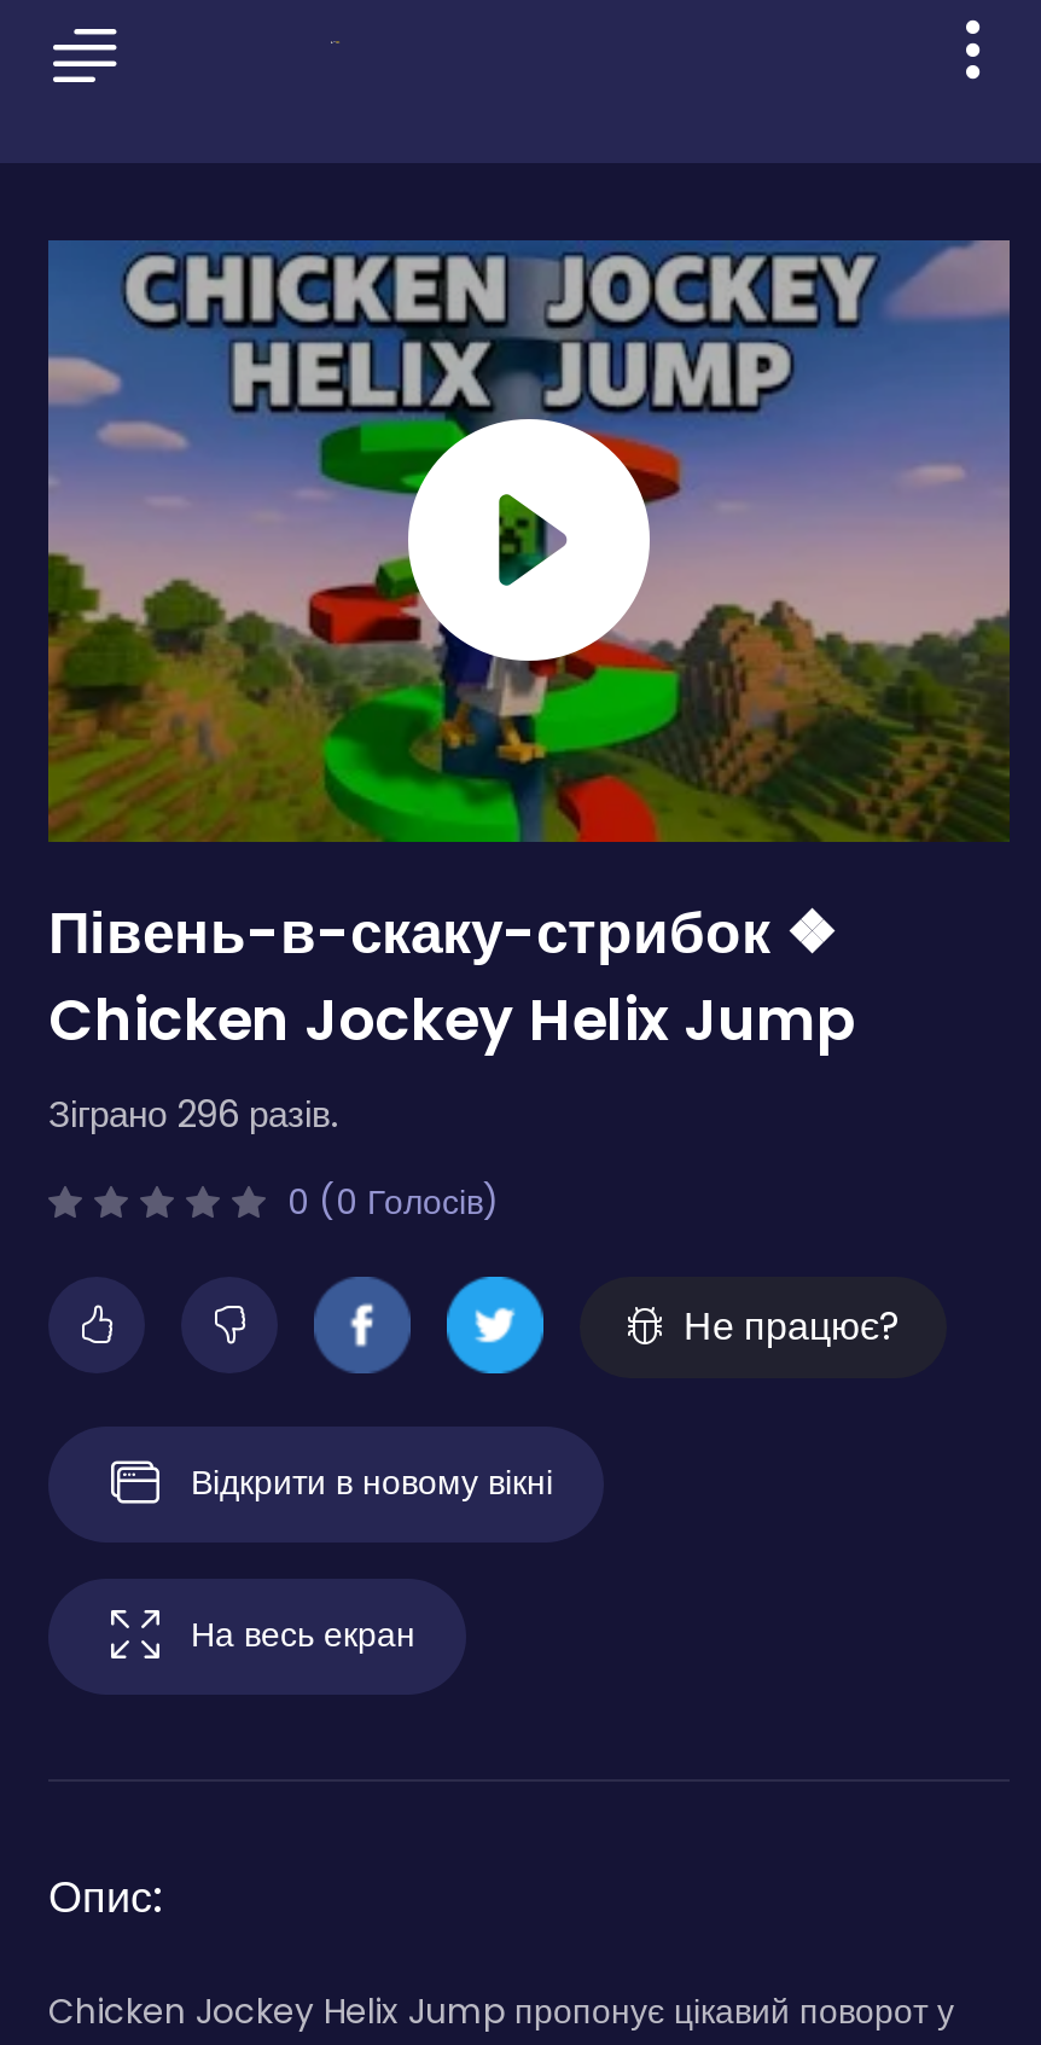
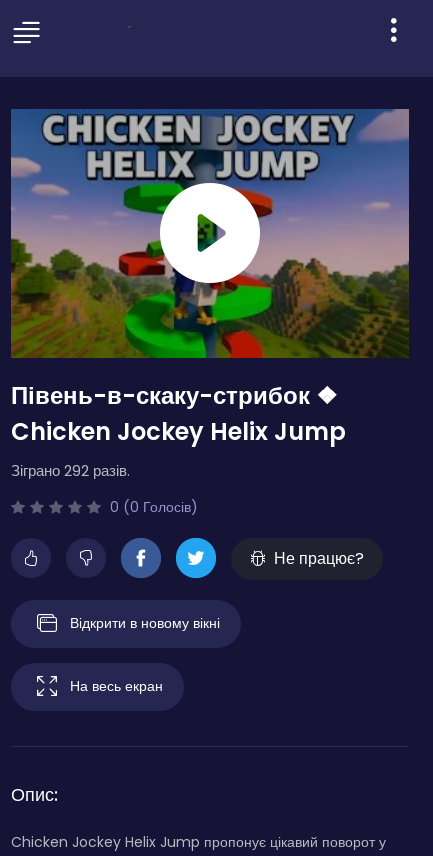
[48,1088,338,1139] Зіграно 296 разів. -> [11,460,130,481] Зіграно 292 разів.

